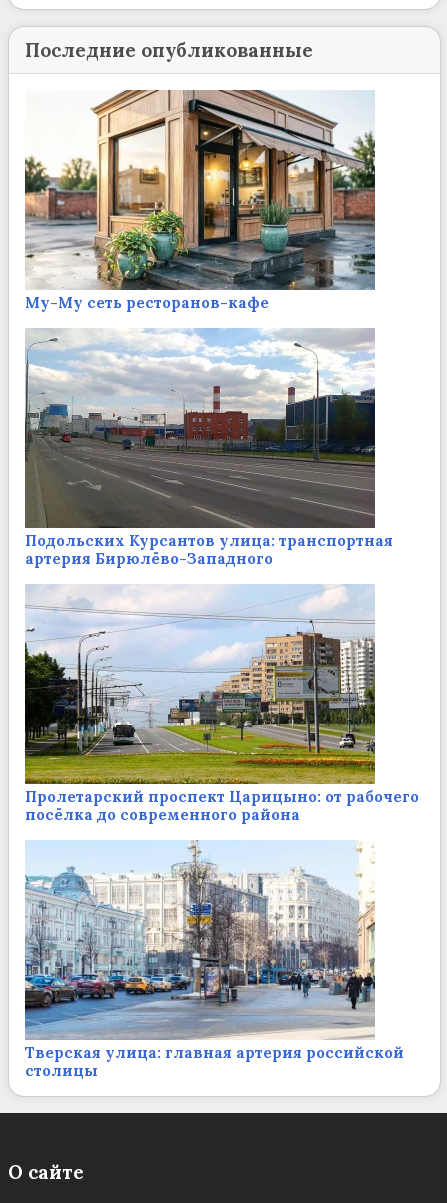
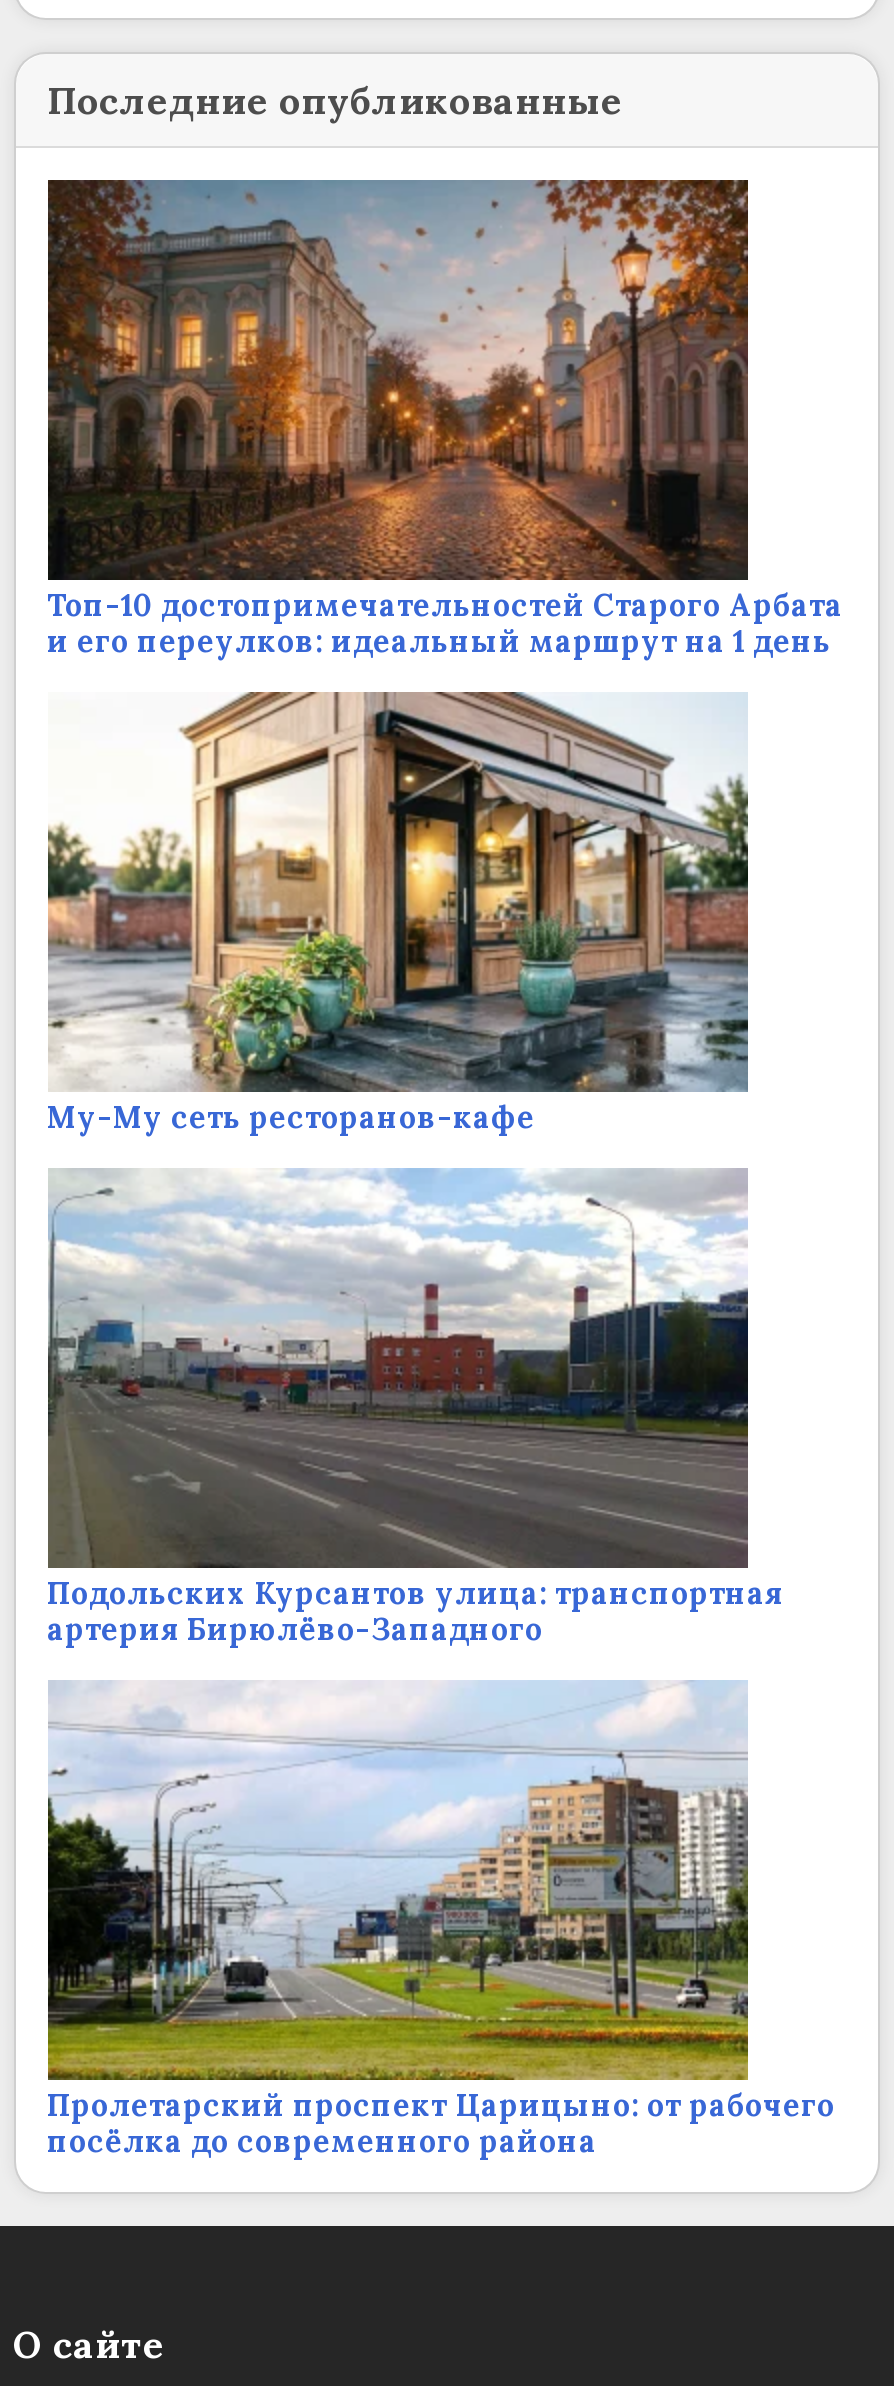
none -> [46,178,843,660] [image] | Топ-10 достопримечательностей Старого Арбата | и его переулков: идеальный маршрут на 1 день
moved [23,88,418,824] -> [44,688,835,2160]: [image] | Му-Му сеть ресторанов-кафе | Подольских Курсантов улица: транспортная | артерия Бирюлёво-Западного | Пролетарский проспект Царицыно: от рабочего | посёлка до современного района
[24,841,403,1080] [image] | Тверская улица: главная артерия российской | столицы -> none

